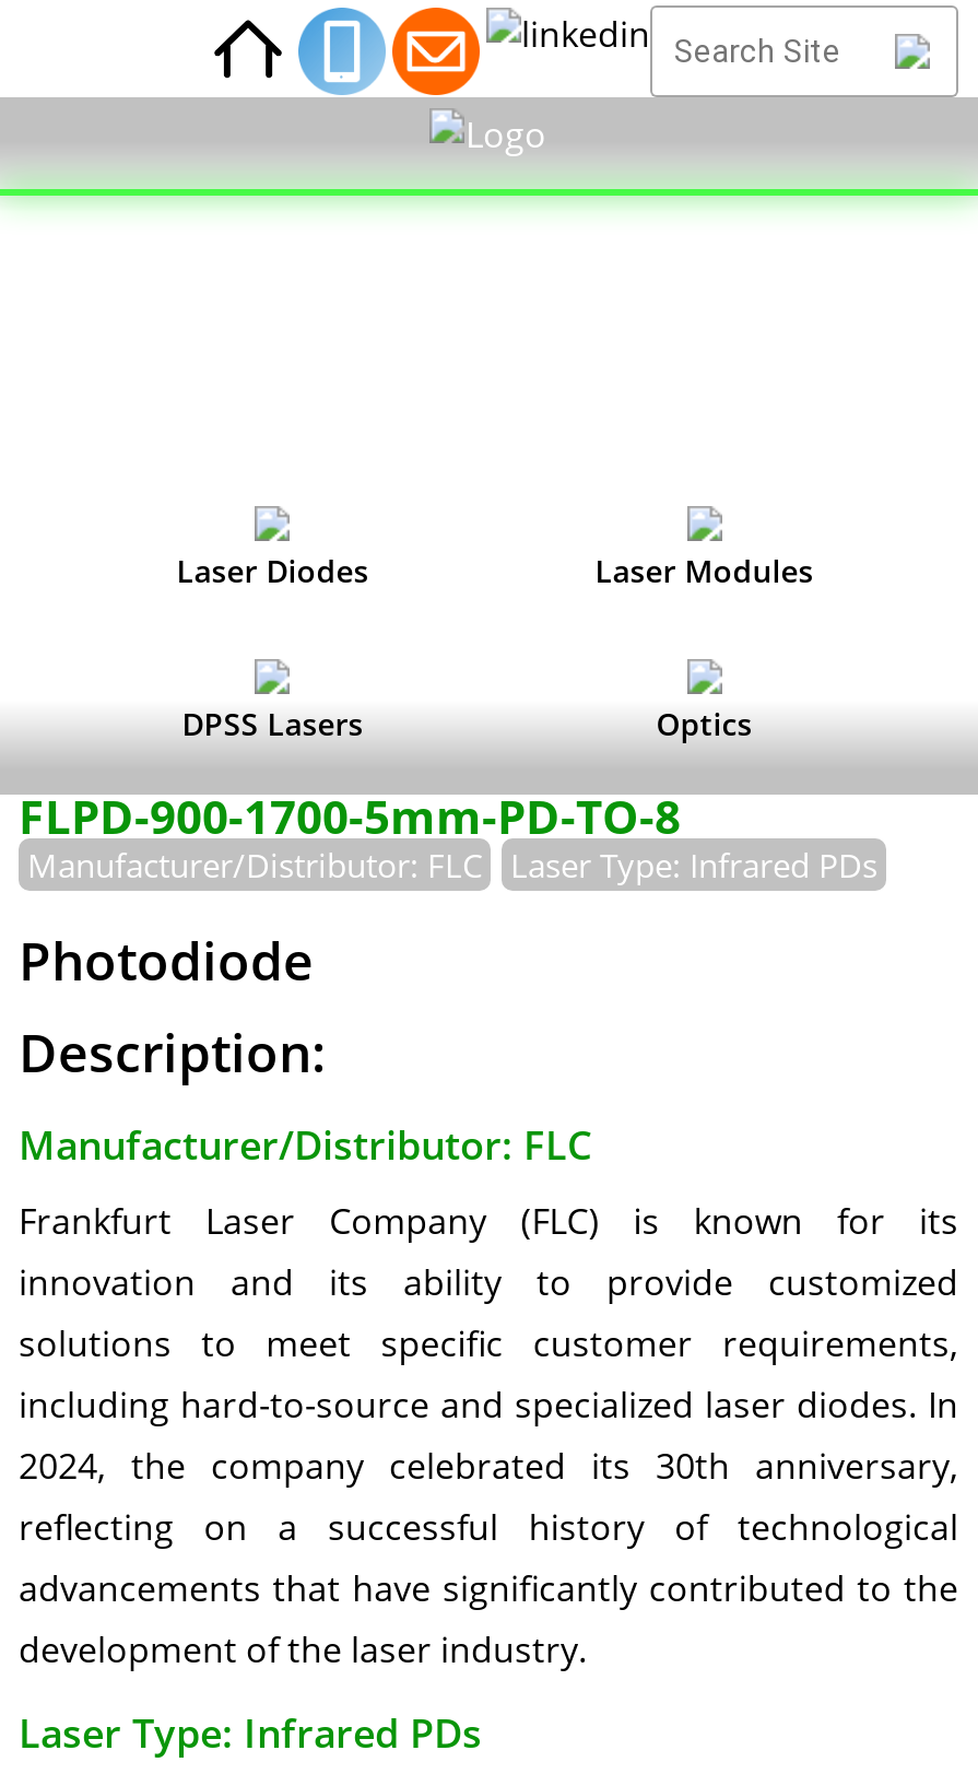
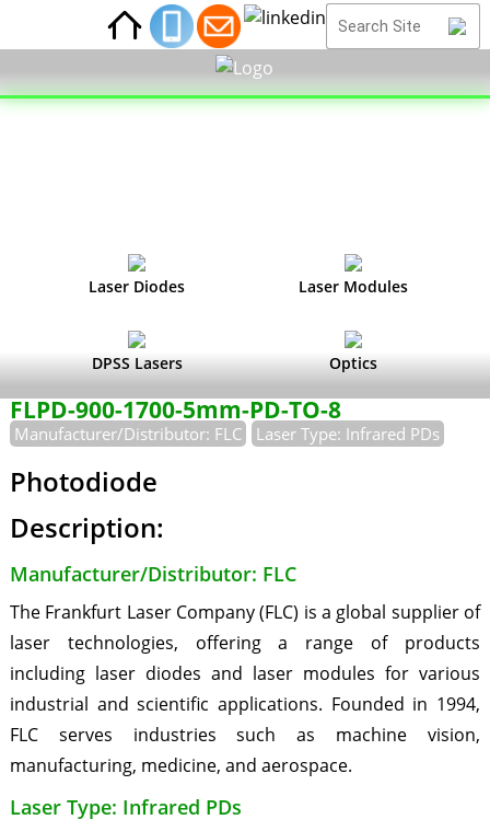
[19,1198,958,1674] Frankfurt Laser Company (FLC) is known for its | innovation and its ability to provide customized | solutions to meet specific customer requirements, | including hard-to-source and specialized laser diodes. In | 2024, the company celebrated its 30th anniversary, | reflecting on a successful history of technological | advancements that have significantly contributed to the | development of the laser industry. -> [10,600,480,778] The Frankfurt Laser Company (FLC) is a global supplier of | laser technologies, offering a range of products | including laser diodes and laser modules for various | industrial and scientific applications. Founded in 1994, | FLC serves industries such as machine vision, | manufacturing, medicine, and aerospace.

